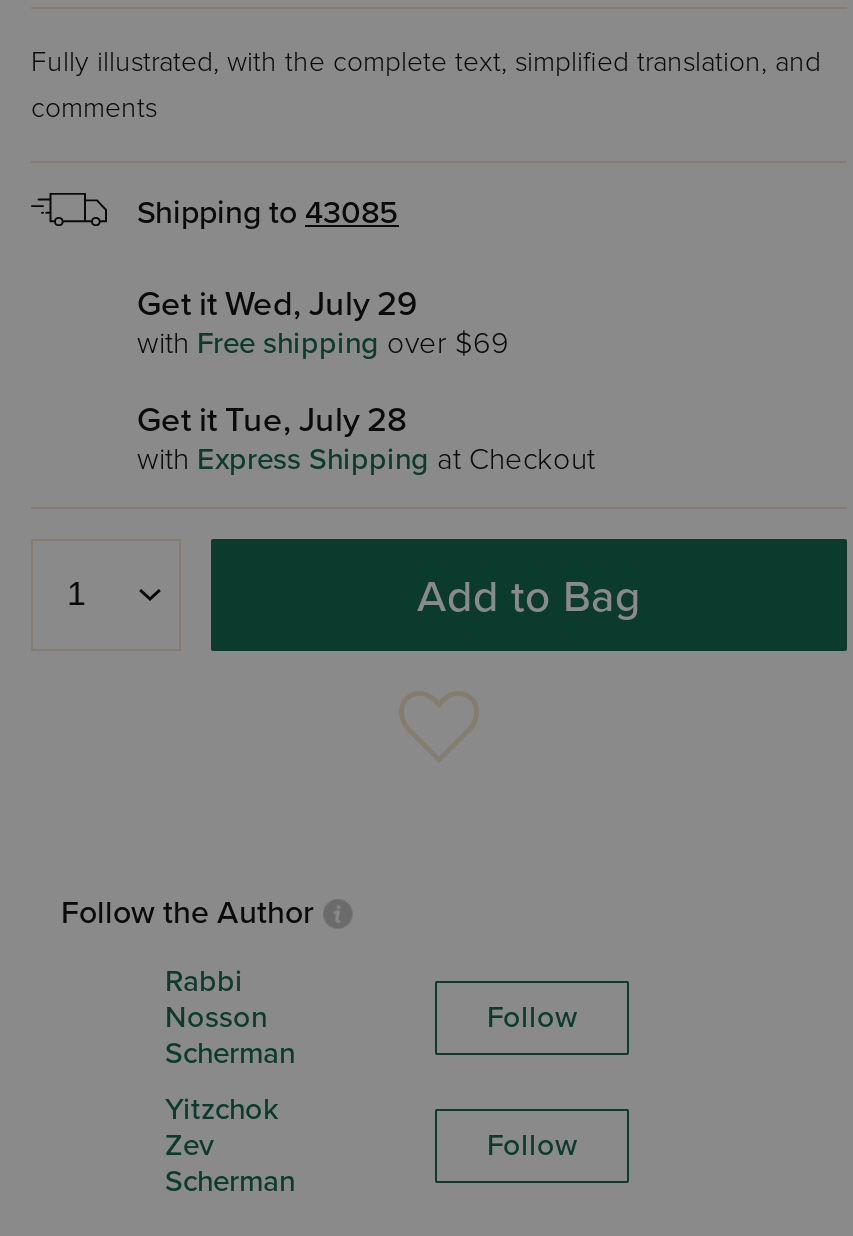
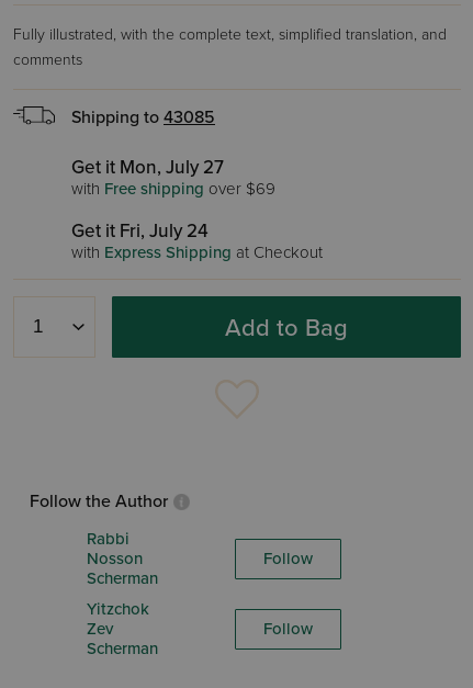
[137,283,417,325] Get it Wed, July 29 -> [71,156,224,179] Get it Mon, July 27
[137,399,407,441] Get it Tue, July 28 -> [71,219,209,243] Get it Fri, July 24

